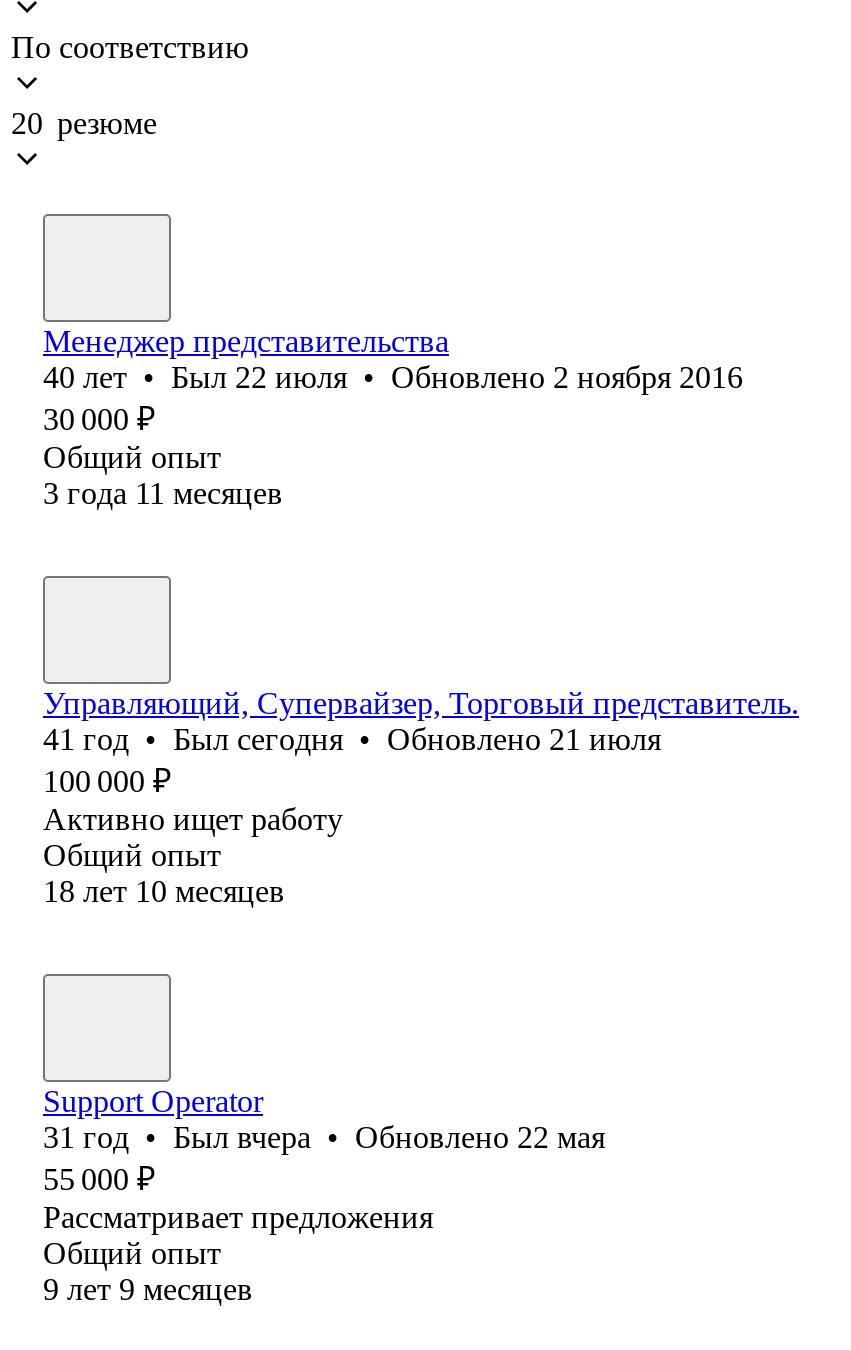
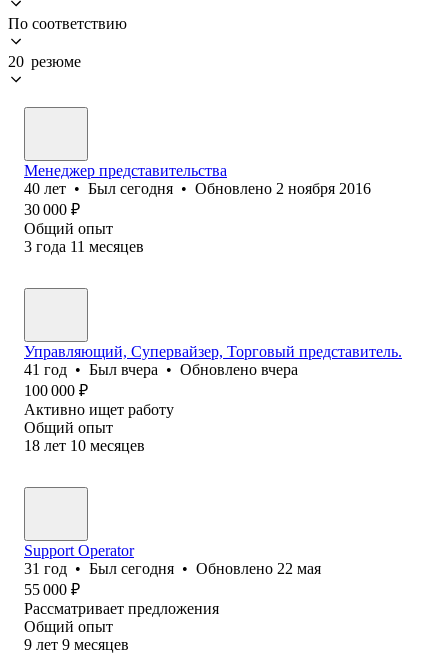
[43,360,743,394] 40 лет • Был 22 июля • Обновлено 2 ноября 2016 -> [24,180,371,197] 40 лет • Был сегодня • Обновлено 2 ноября 2016
[43,722,661,756] 41 год • Был сегодня • Обновлено 21 июля -> [24,361,298,378] 41 год • Был вчера • Обновлено вчера
[43,1120,605,1154] 31 год • Был вчера • Обновлено 22 мая -> [24,560,321,577] 31 год • Был сегодня • Обновлено 22 мая

